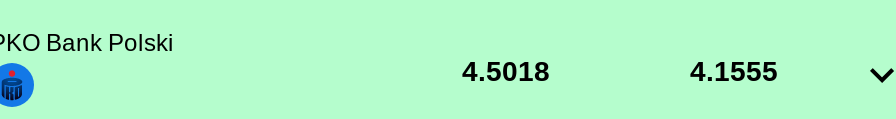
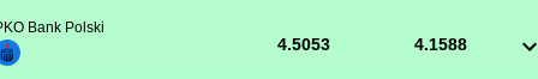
[462,55,550,87] 4.5018 -> [277,35,330,54] 4.5053
[690,55,778,87] 4.1555 -> [414,35,467,54] 4.1588

